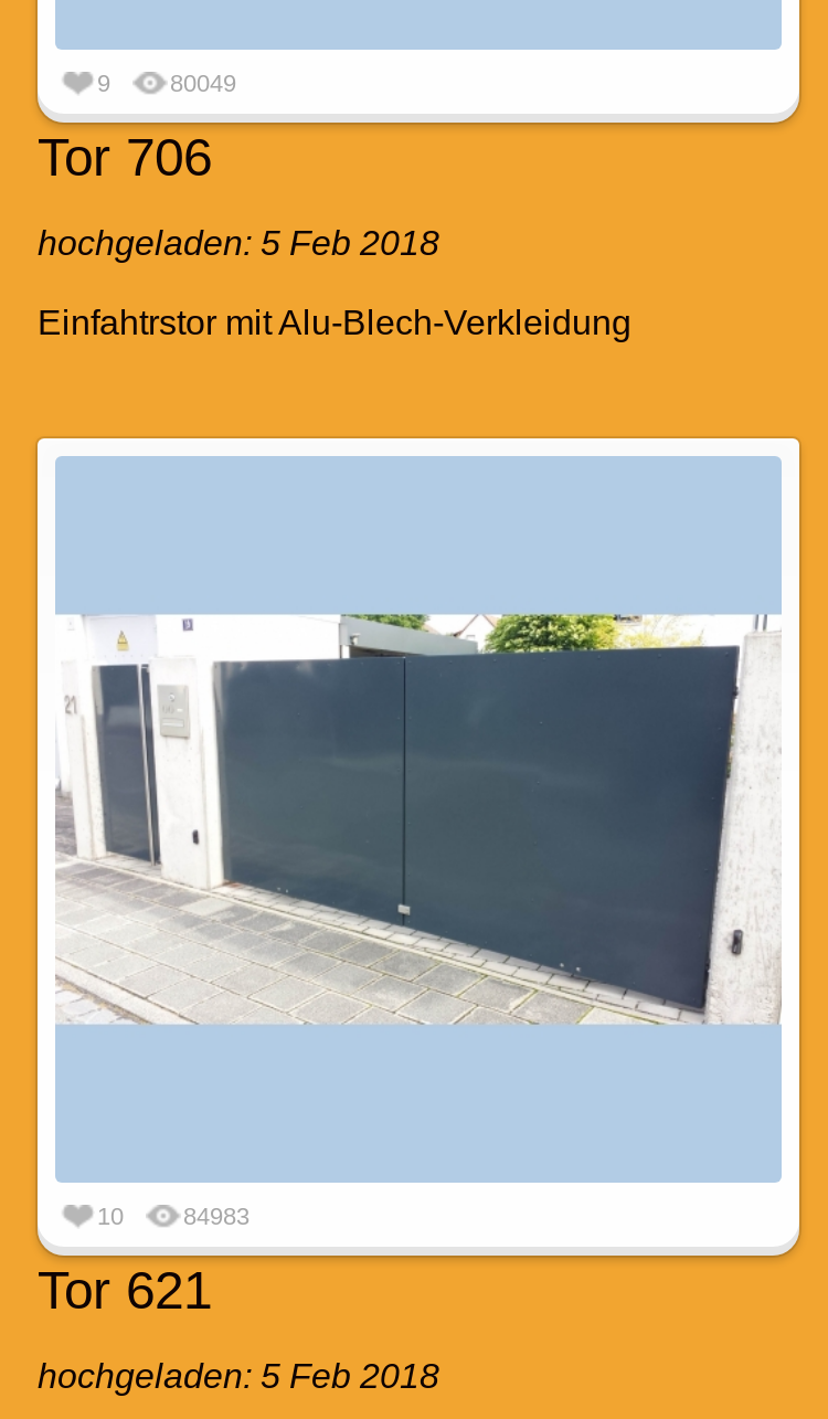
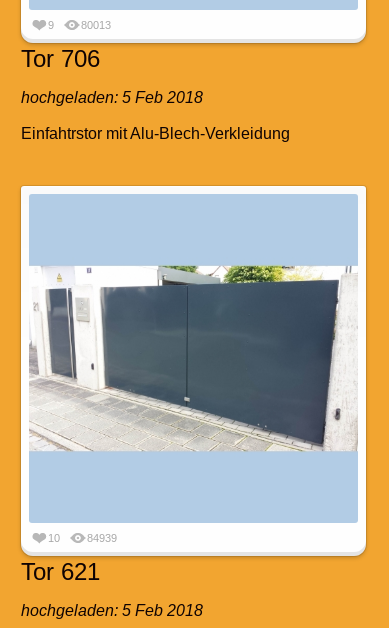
[170,69,236,95] 80049 -> [81,19,111,31] 80013
[183,1202,250,1228] 84983 -> [87,532,117,544] 84939

